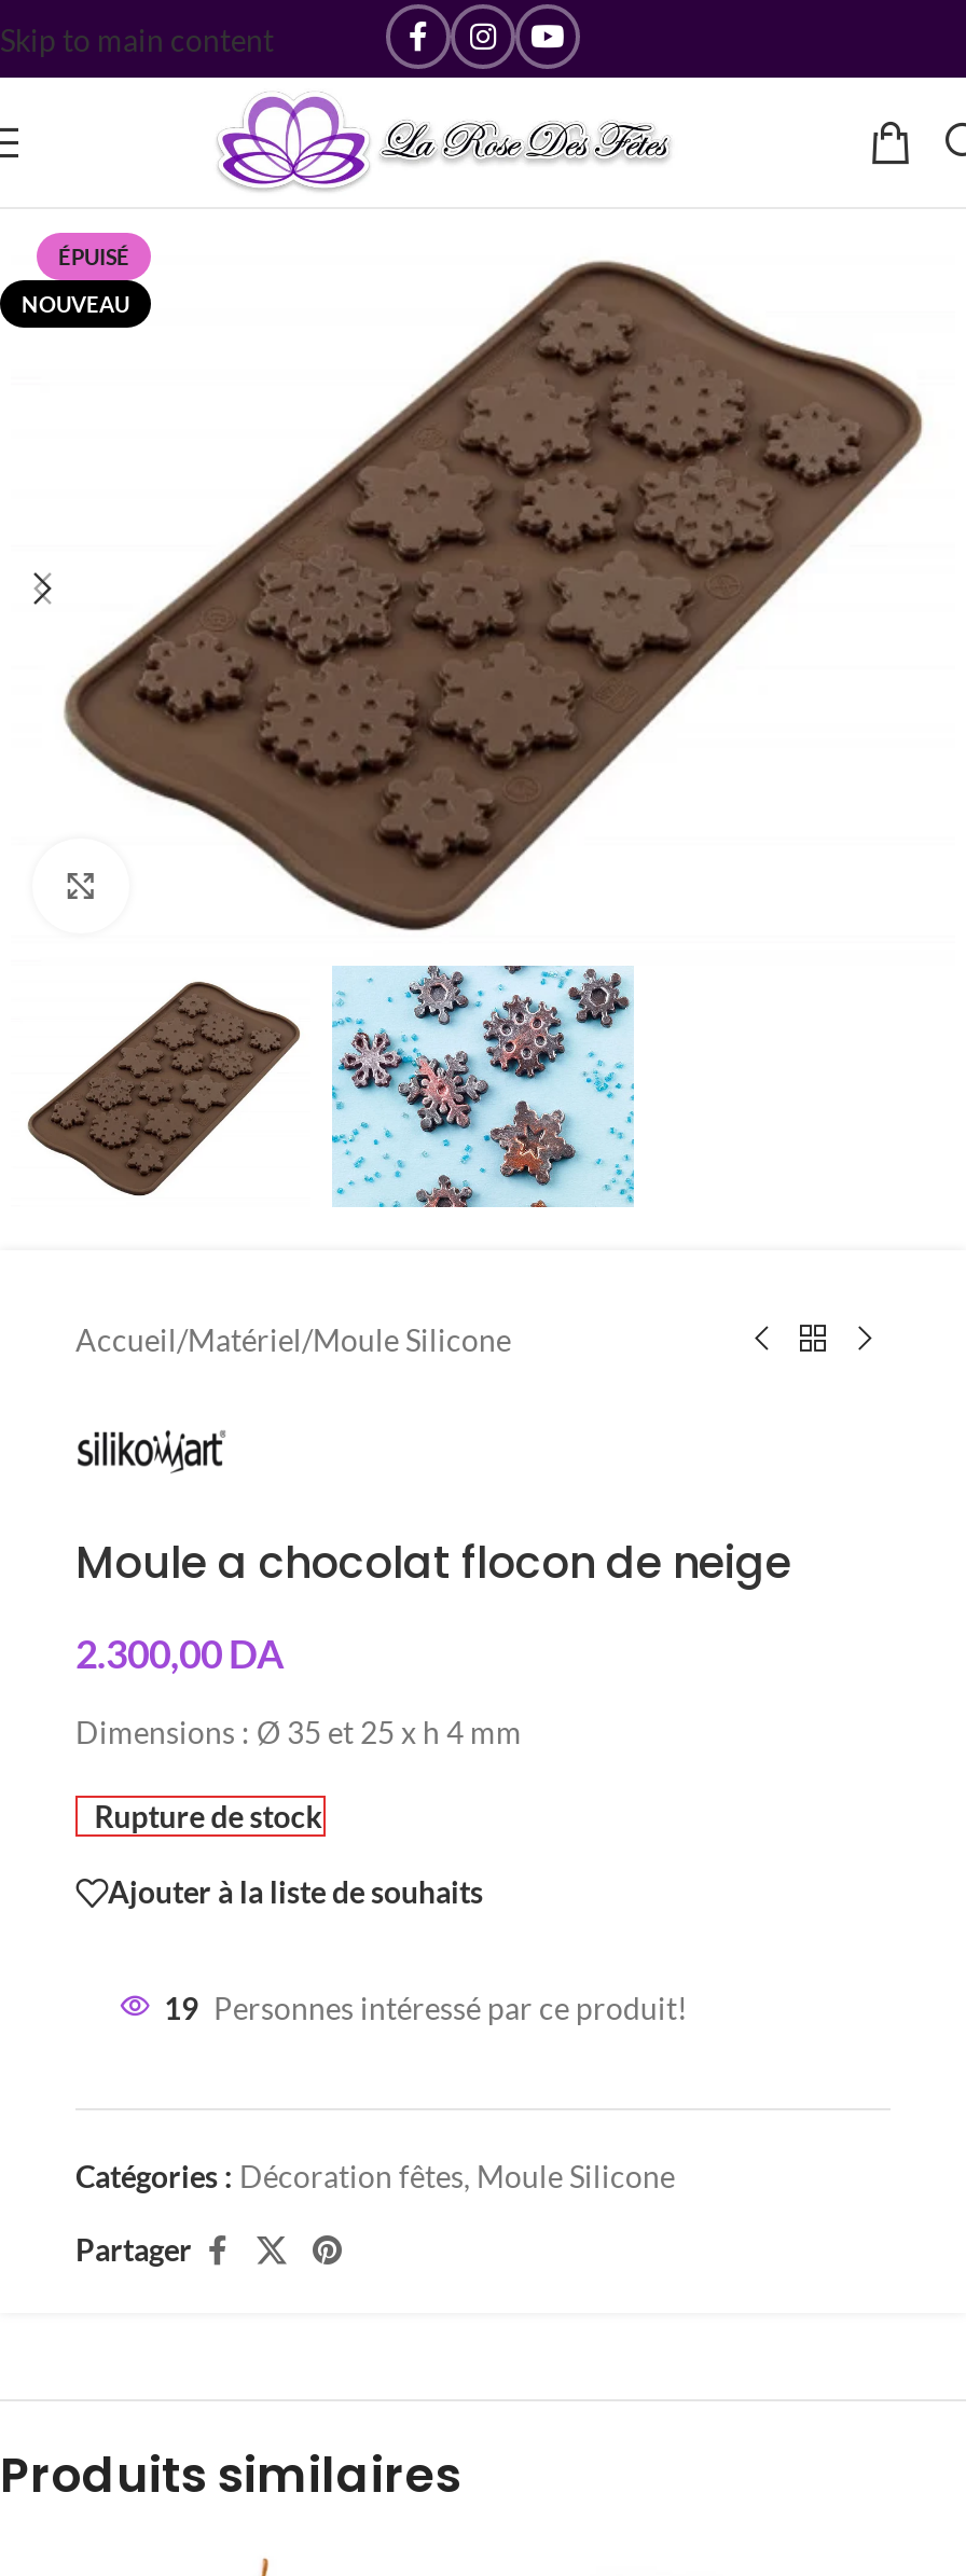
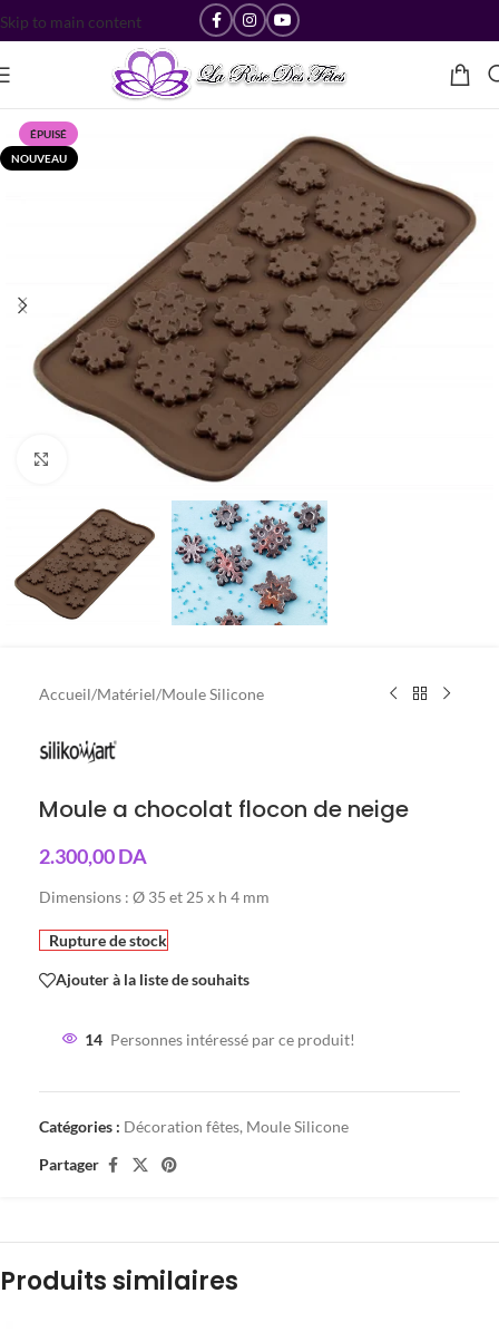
[164,1989,688,2026] 19 Personnes intéressé par ce produit! -> [85,1030,355,1049] 14 Personnes intéressé par ce produit!

